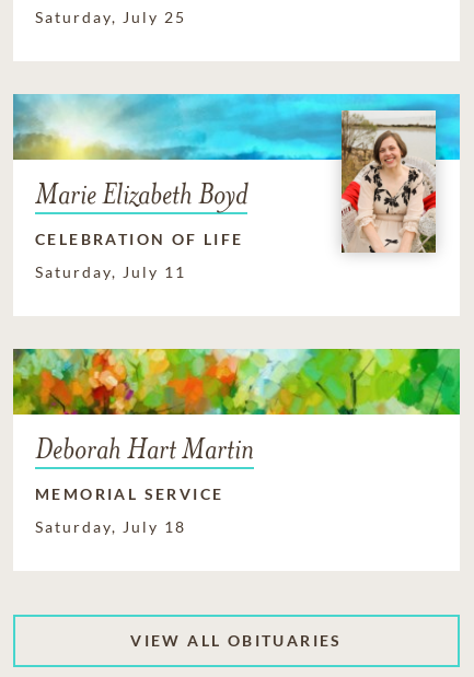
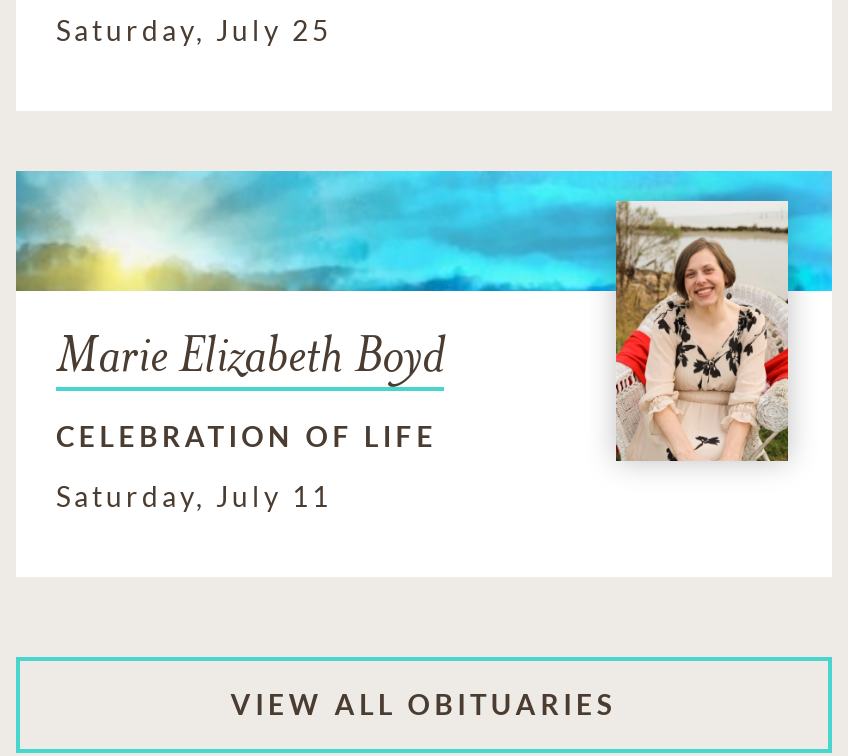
[12,348,461,536] [image] | Deborah Hart Martin | MEMORIAL SERVICE | Saturday, July 18 -> none

